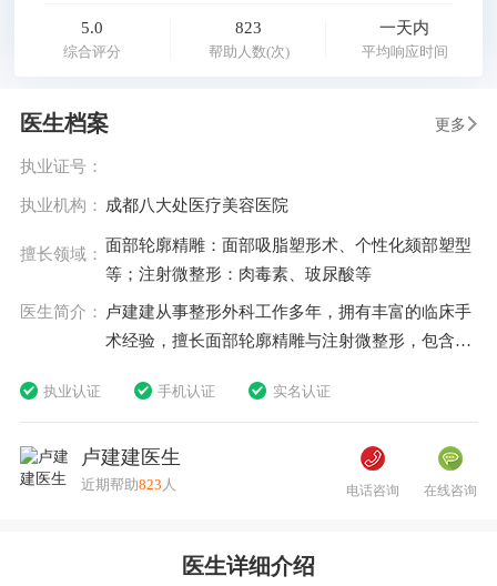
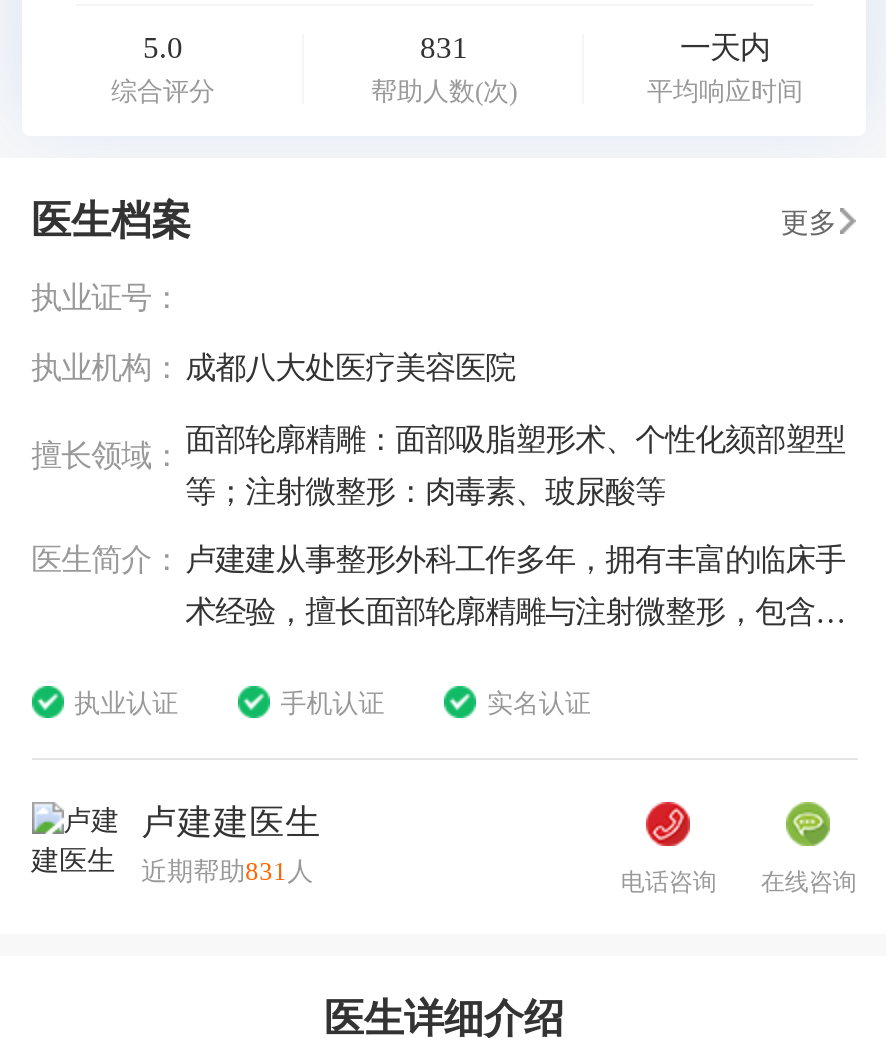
[235,18,262,37] 823 -> [420,30,468,64] 831
[81,477,176,493] 近期帮助823人 -> [141,857,313,887] 近期帮助831人

